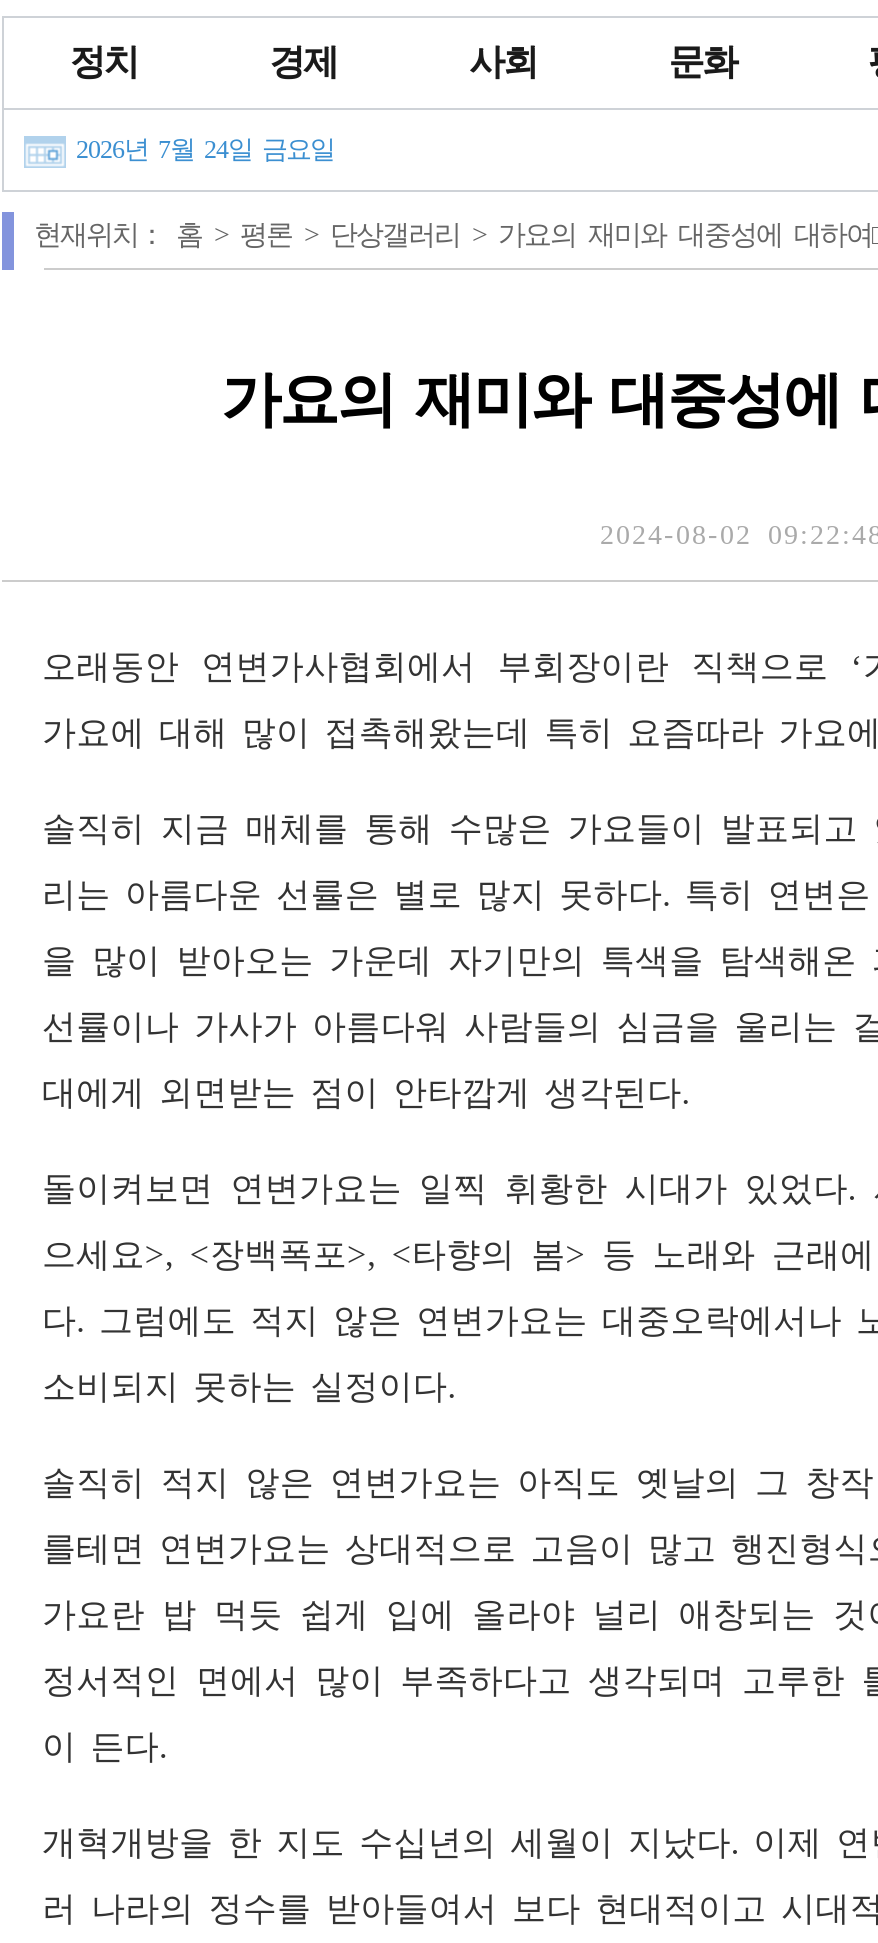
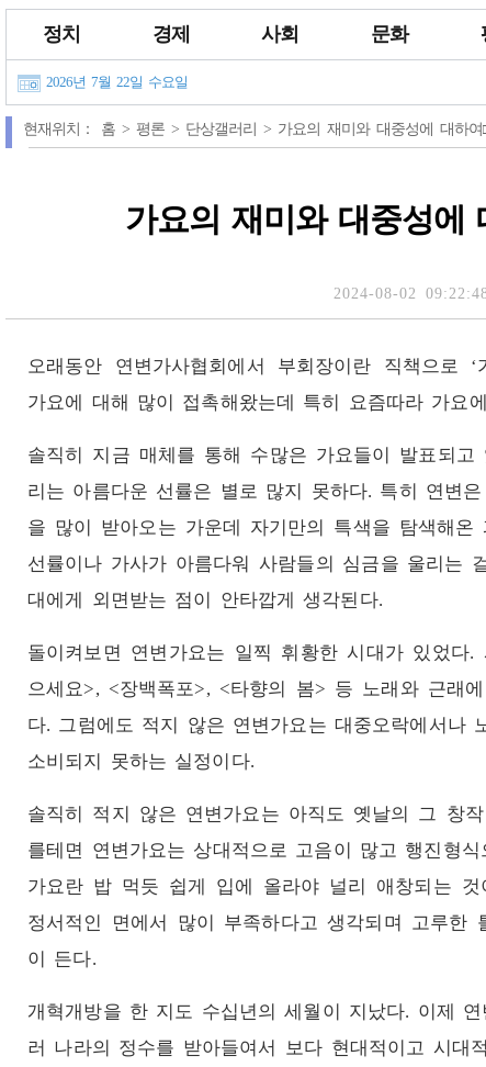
[66,134,334,164] 2026년 7월 24일 금요일 -> [41,74,188,90] 2026년 7월 22일 수요일

